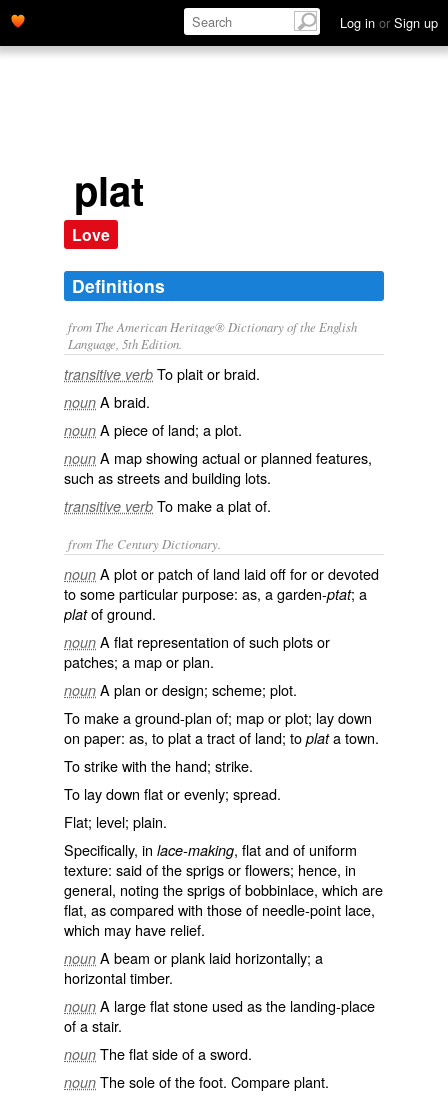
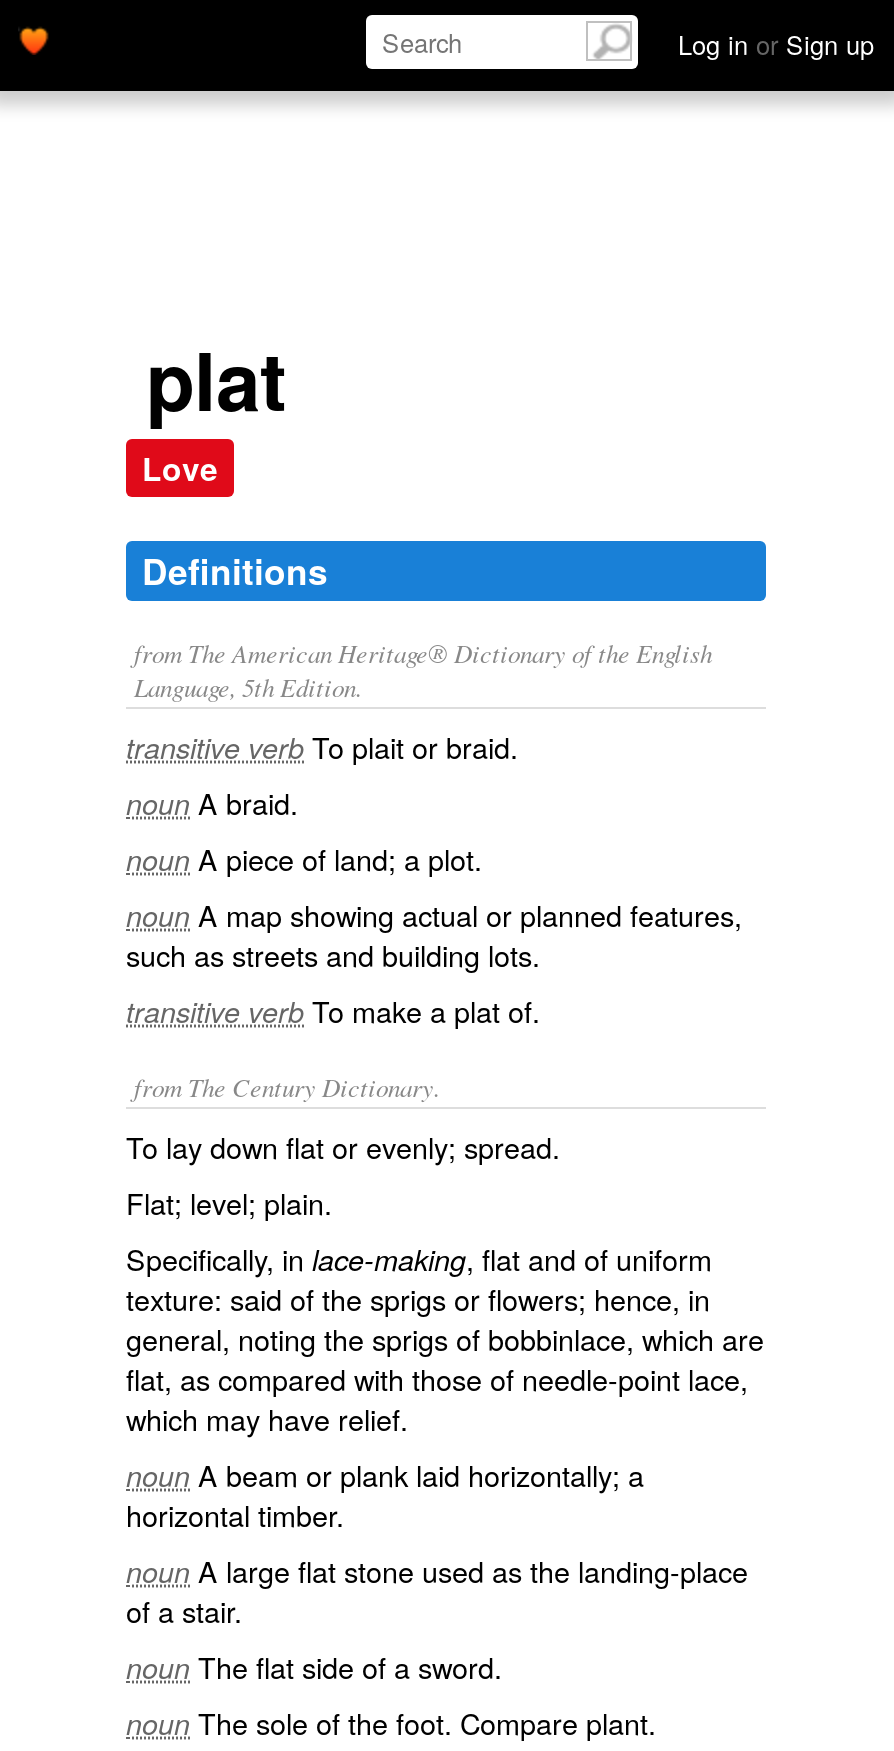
[64,563,379,776] noun A plot or patch of land laid off for or devoted | to some particular purpose: as, a garden-ptat; a | platof ground. | noun A flat representation of such plots or | patches; a map or plan. | noun A plan or design; scheme; plot. | To make a ground-plan of; map or plot; lay down | on paper: as, to plat a tract of land; to plat a town. | To strike with the hand; strike. -> none

